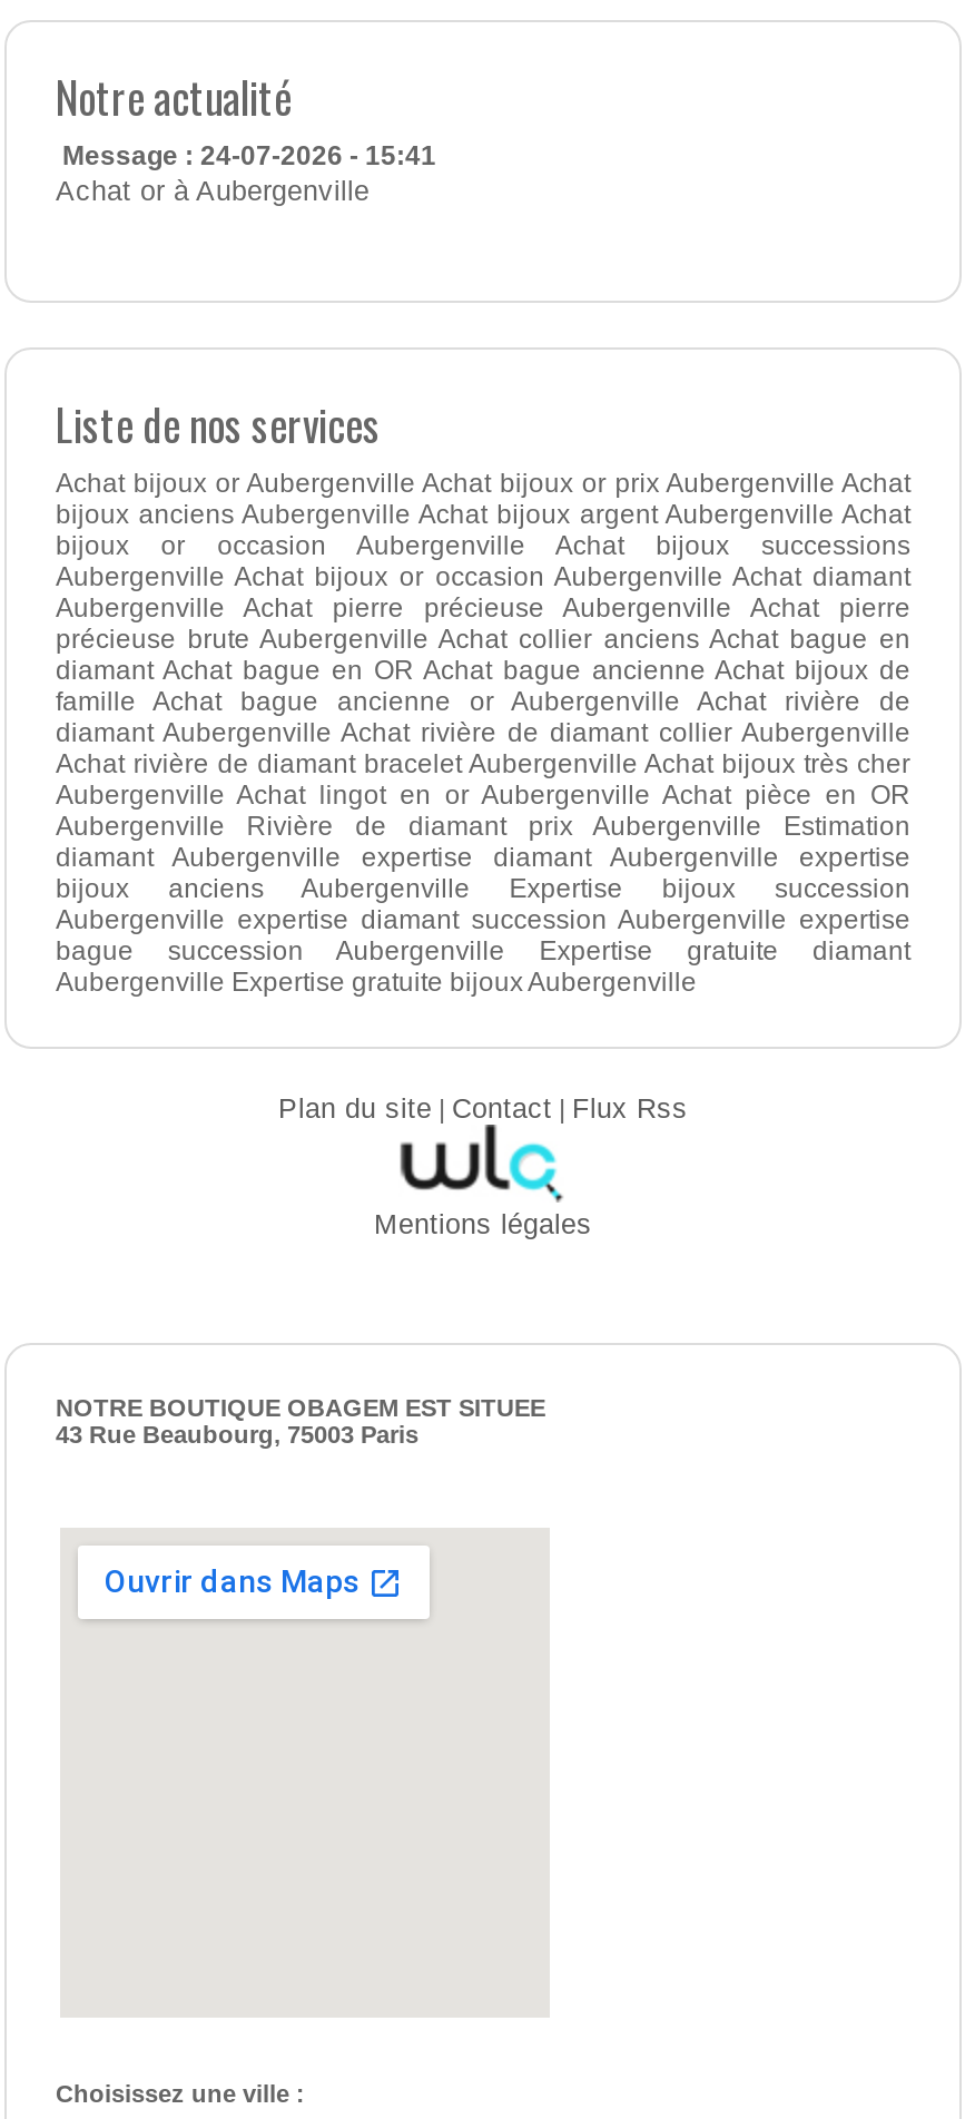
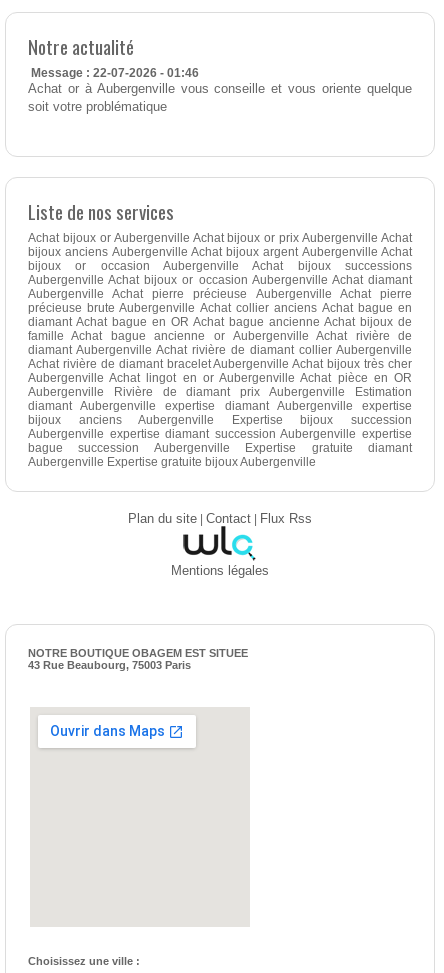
[56,139,436,206] Message : 24-07-2026 - 15:41 | Achat or à Aubergenville -> [28,66,412,114] Message : 22-07-2026 - 01:46 | Achat or à Aubergenville vous conseille et vous oriente quelque | soit votre problématique

